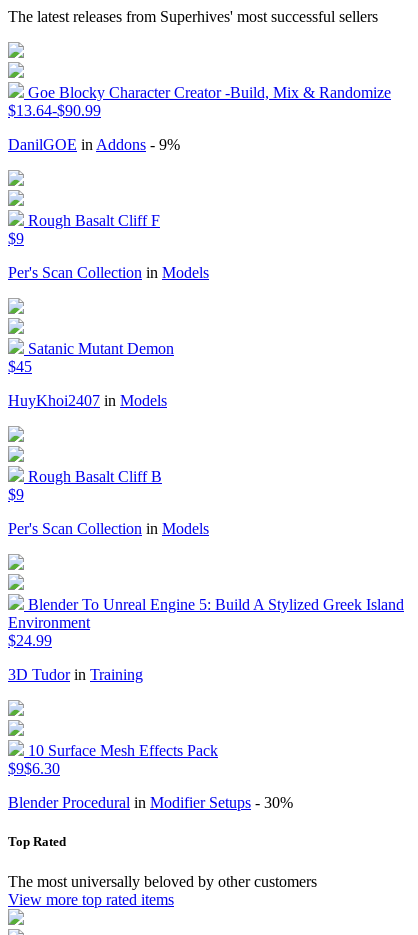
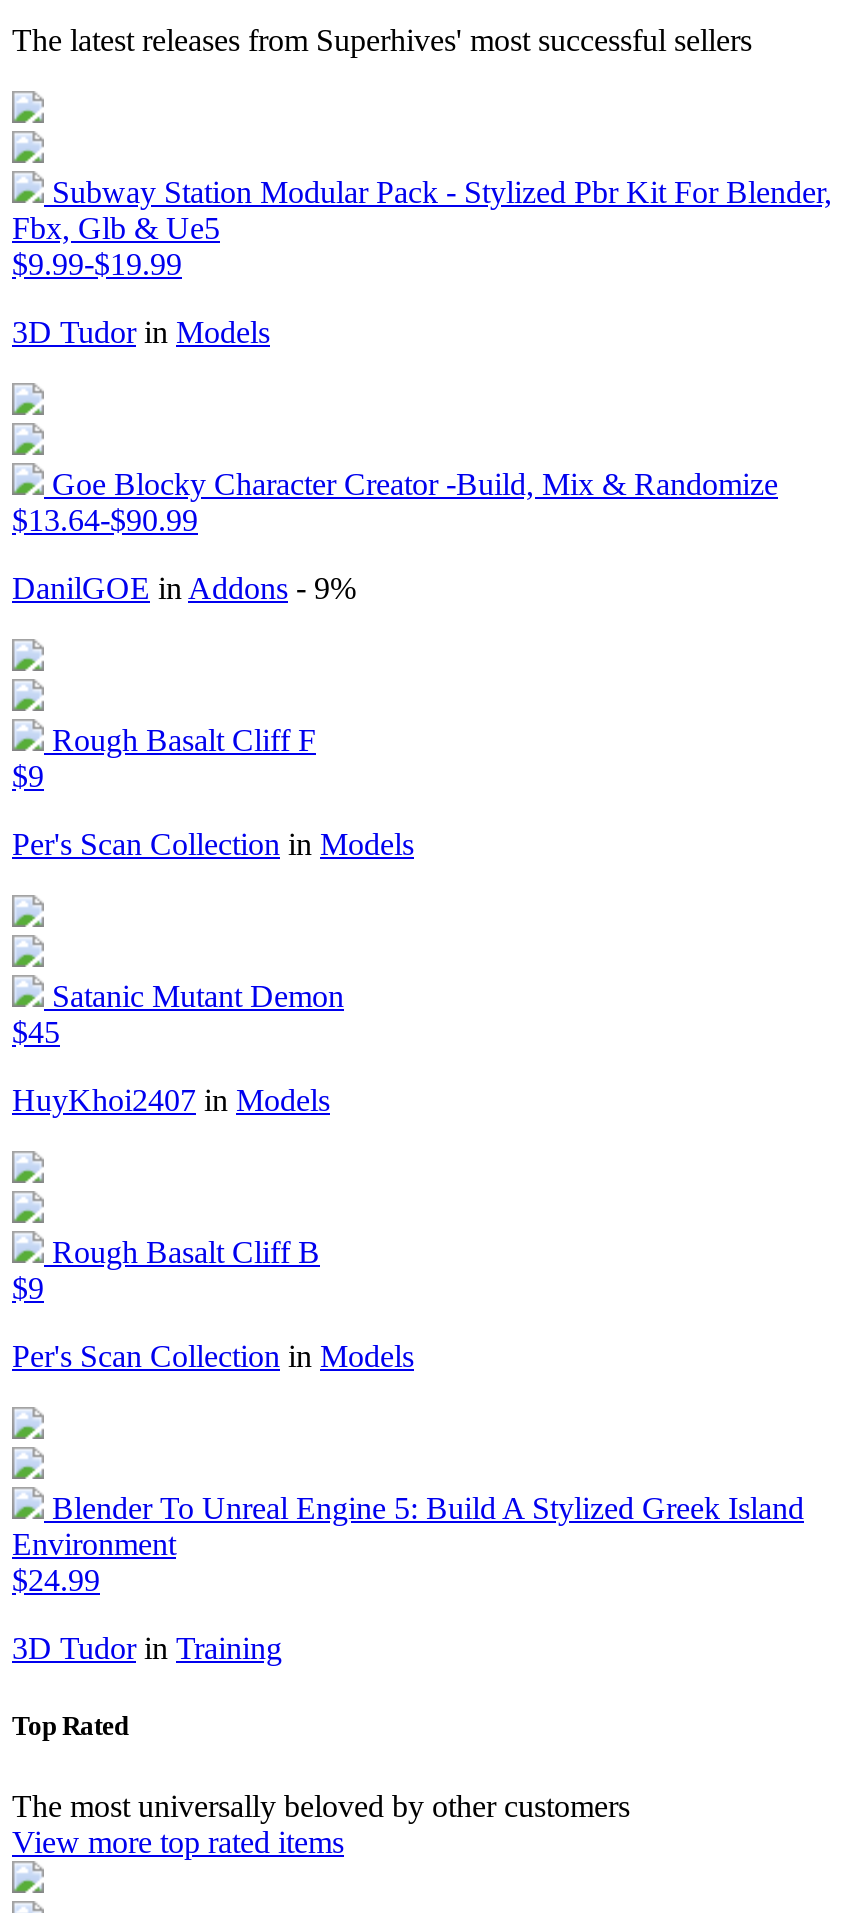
none -> [12,175,832,349] Subway Station Modular Pack - Stylized Pbr Kit For Blender, | Fbx, Glb & Ue5 | $9.99-$19.99 | 3D Tudor in Models
moved [8,84,404,683] -> [12,467,804,1665]: Goe Blocky Character Creator -Build, Mix & Randomize | $13.64-$90.99 | DanilGOE in Addons - 9% | ... | $24.99 | 3D Tudor in Training
[8,742,293,811] 10 Surface Mesh Effects Pack | $9$6.30 | Blender Procedural in Modifier Setups - 30% -> none

